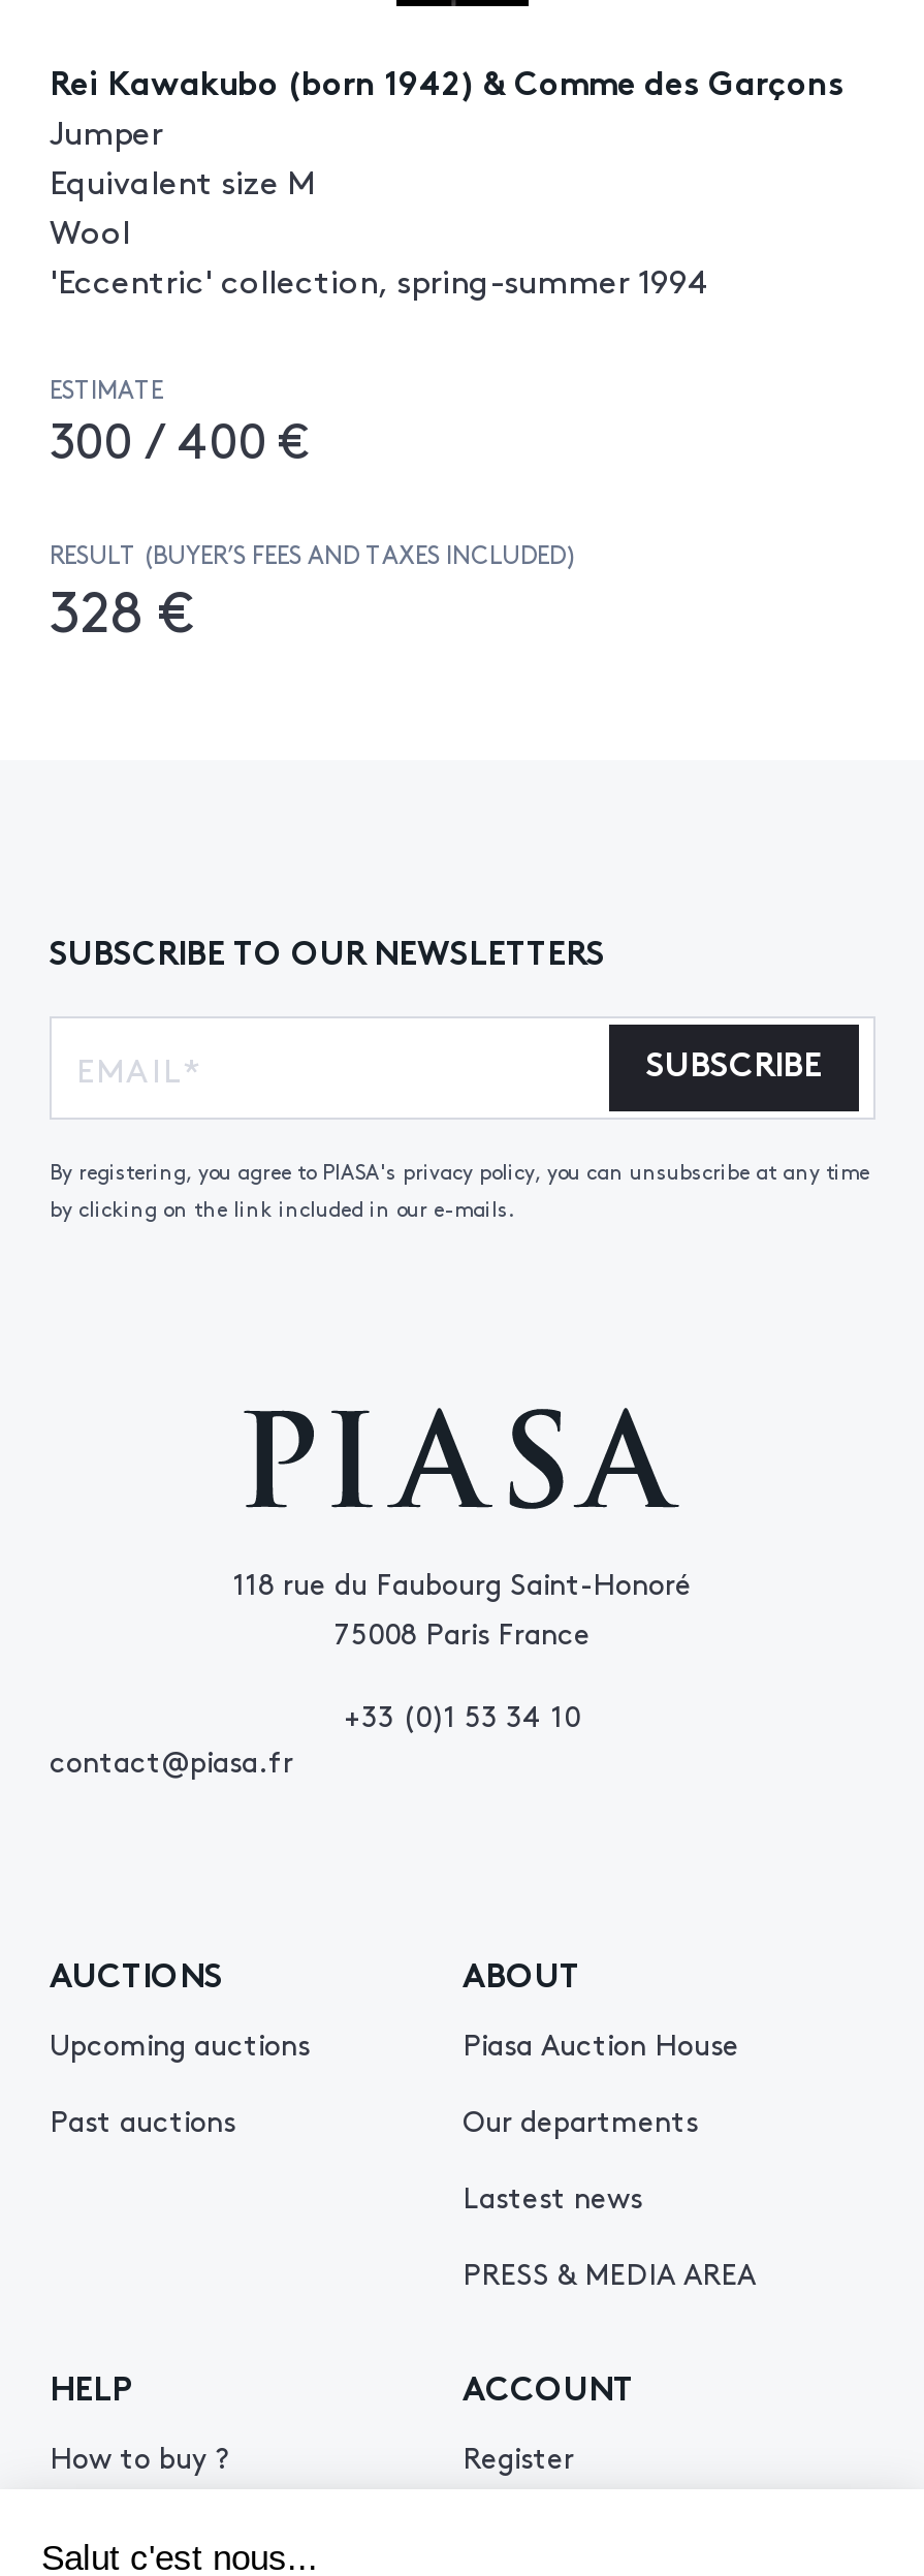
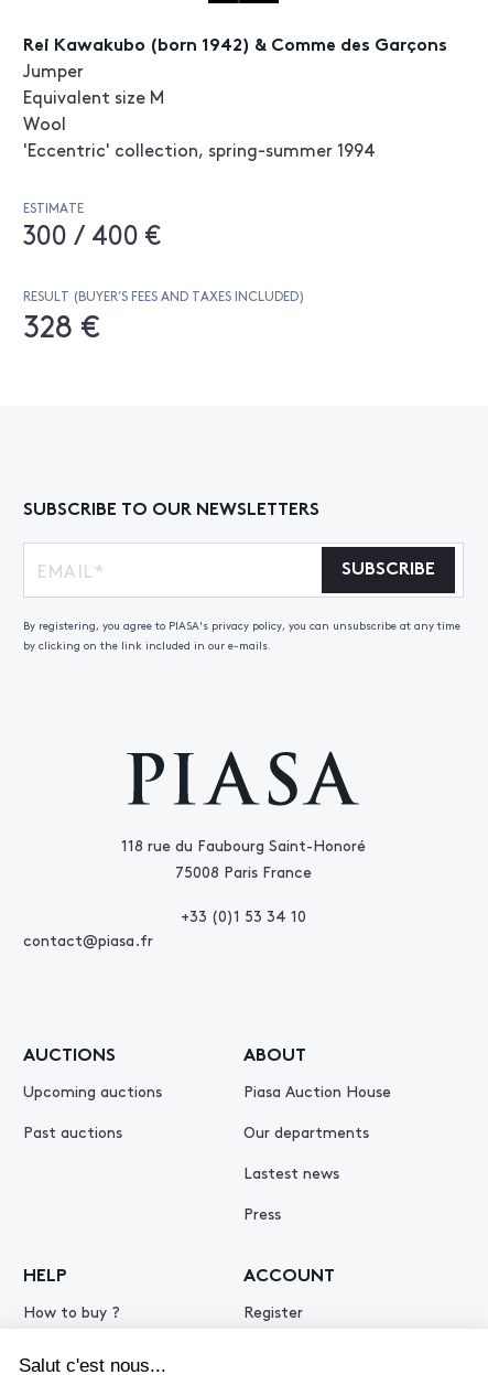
[463,2252,756,2293] PRESS & MEDIA AREA -> [243,1202,281,1224] Press

